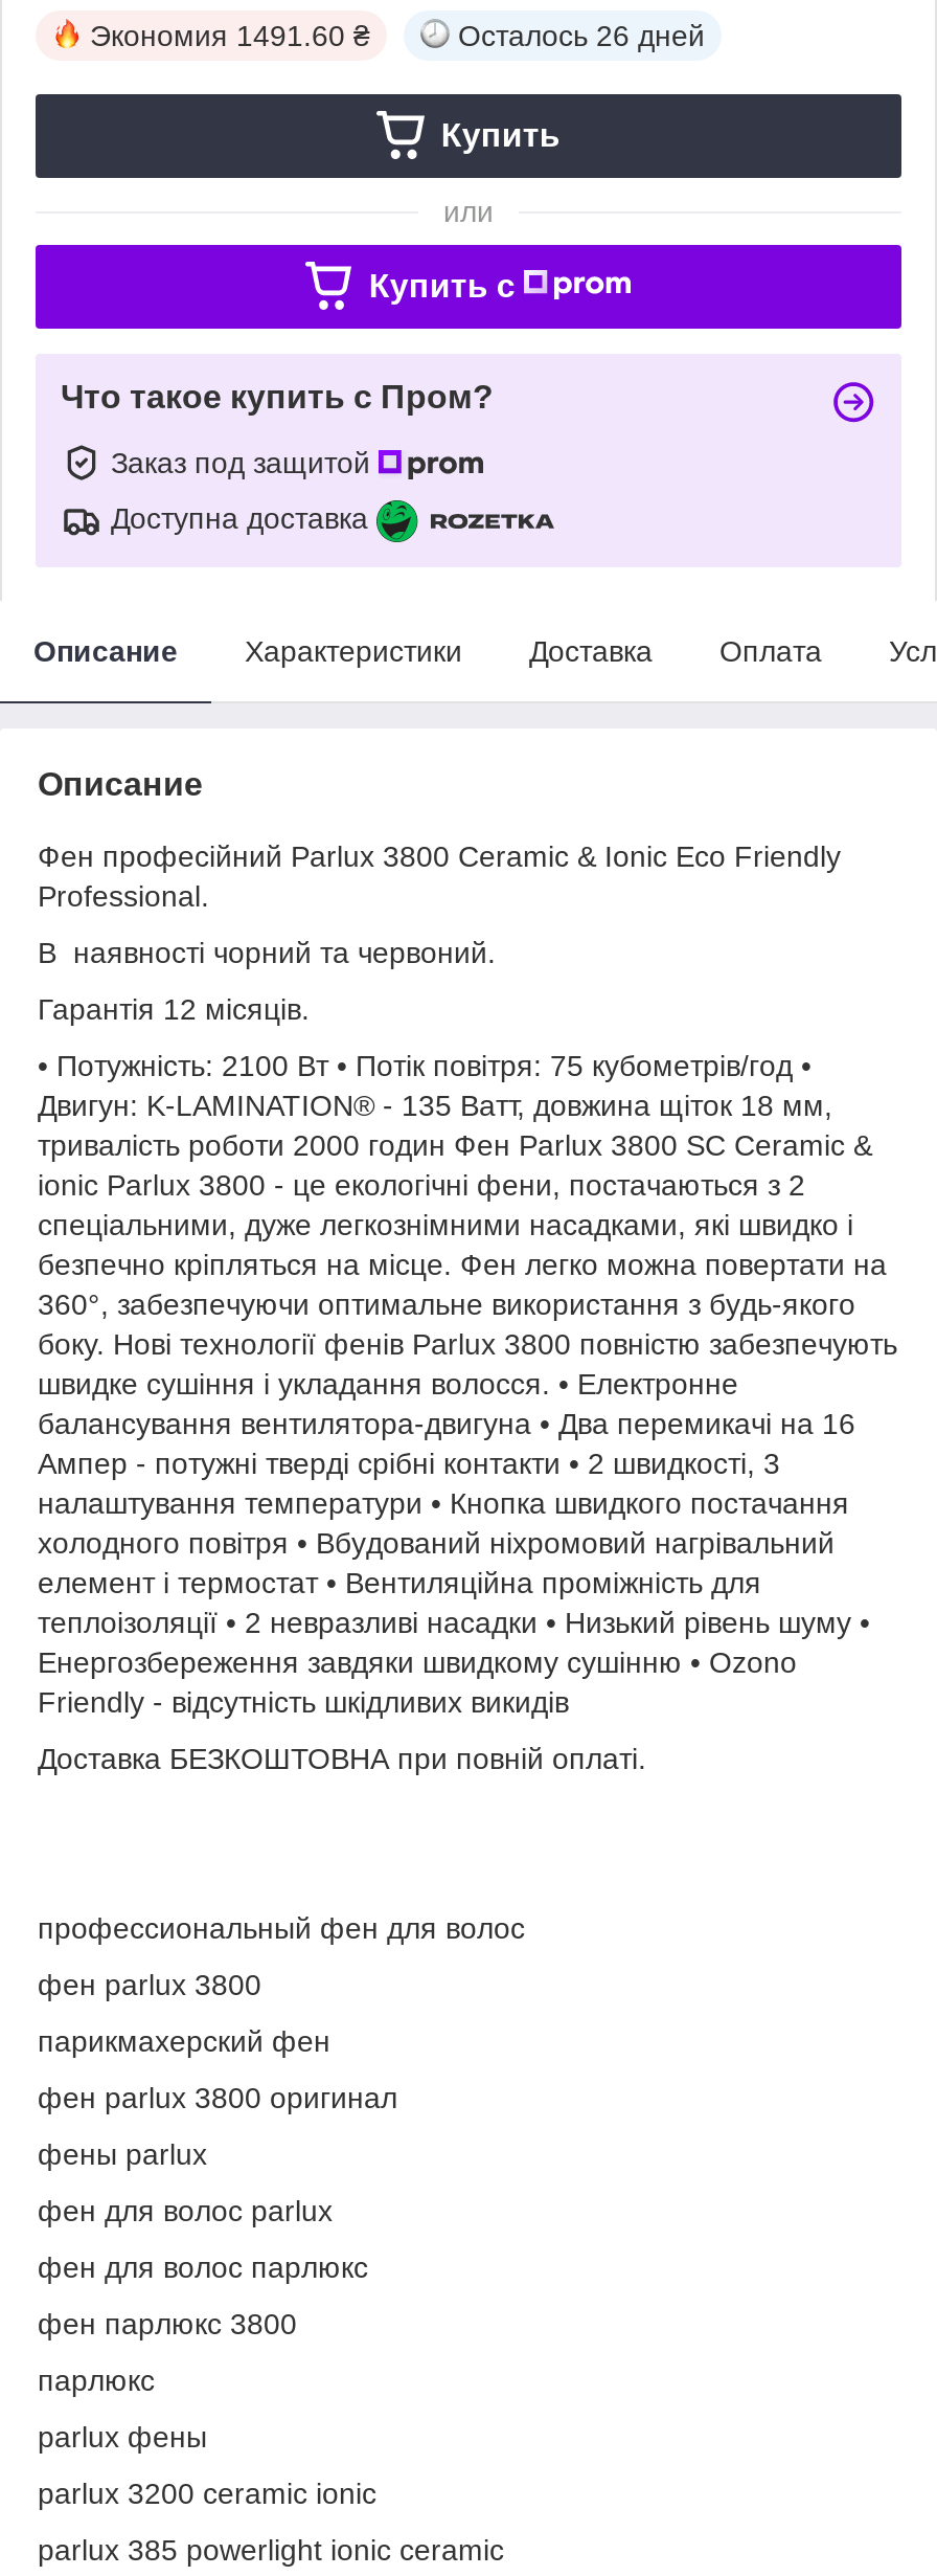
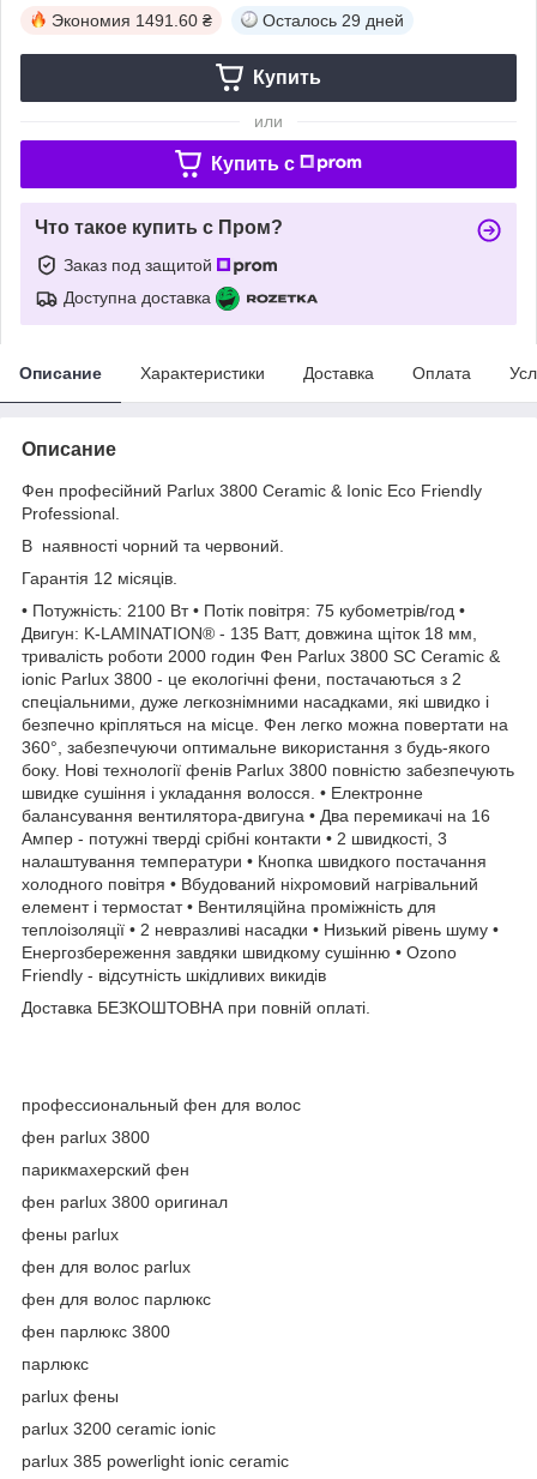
[458,18,705,52] Осталось 26 дней -> [263,11,404,30] Осталось 29 дней

